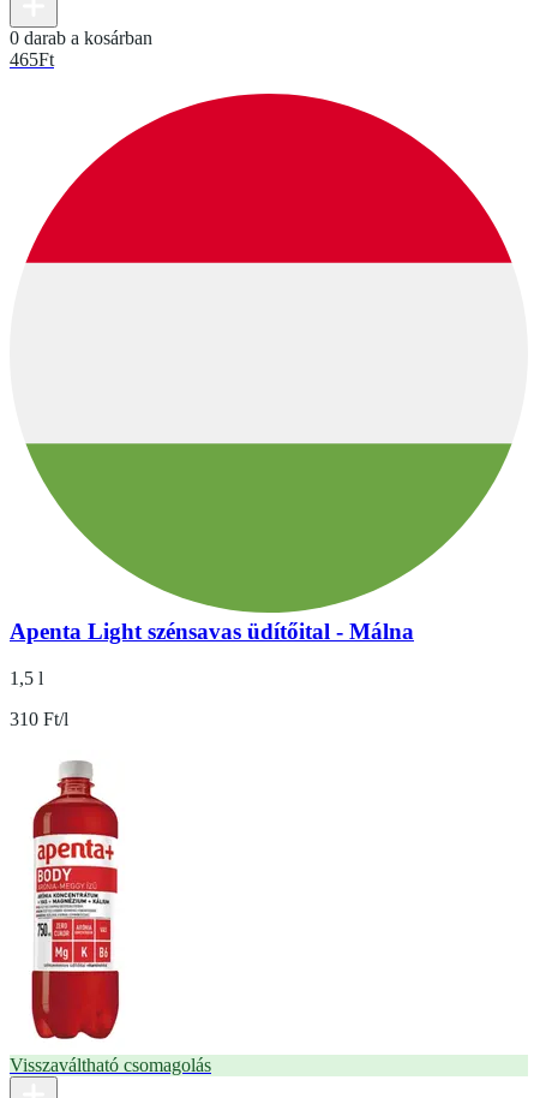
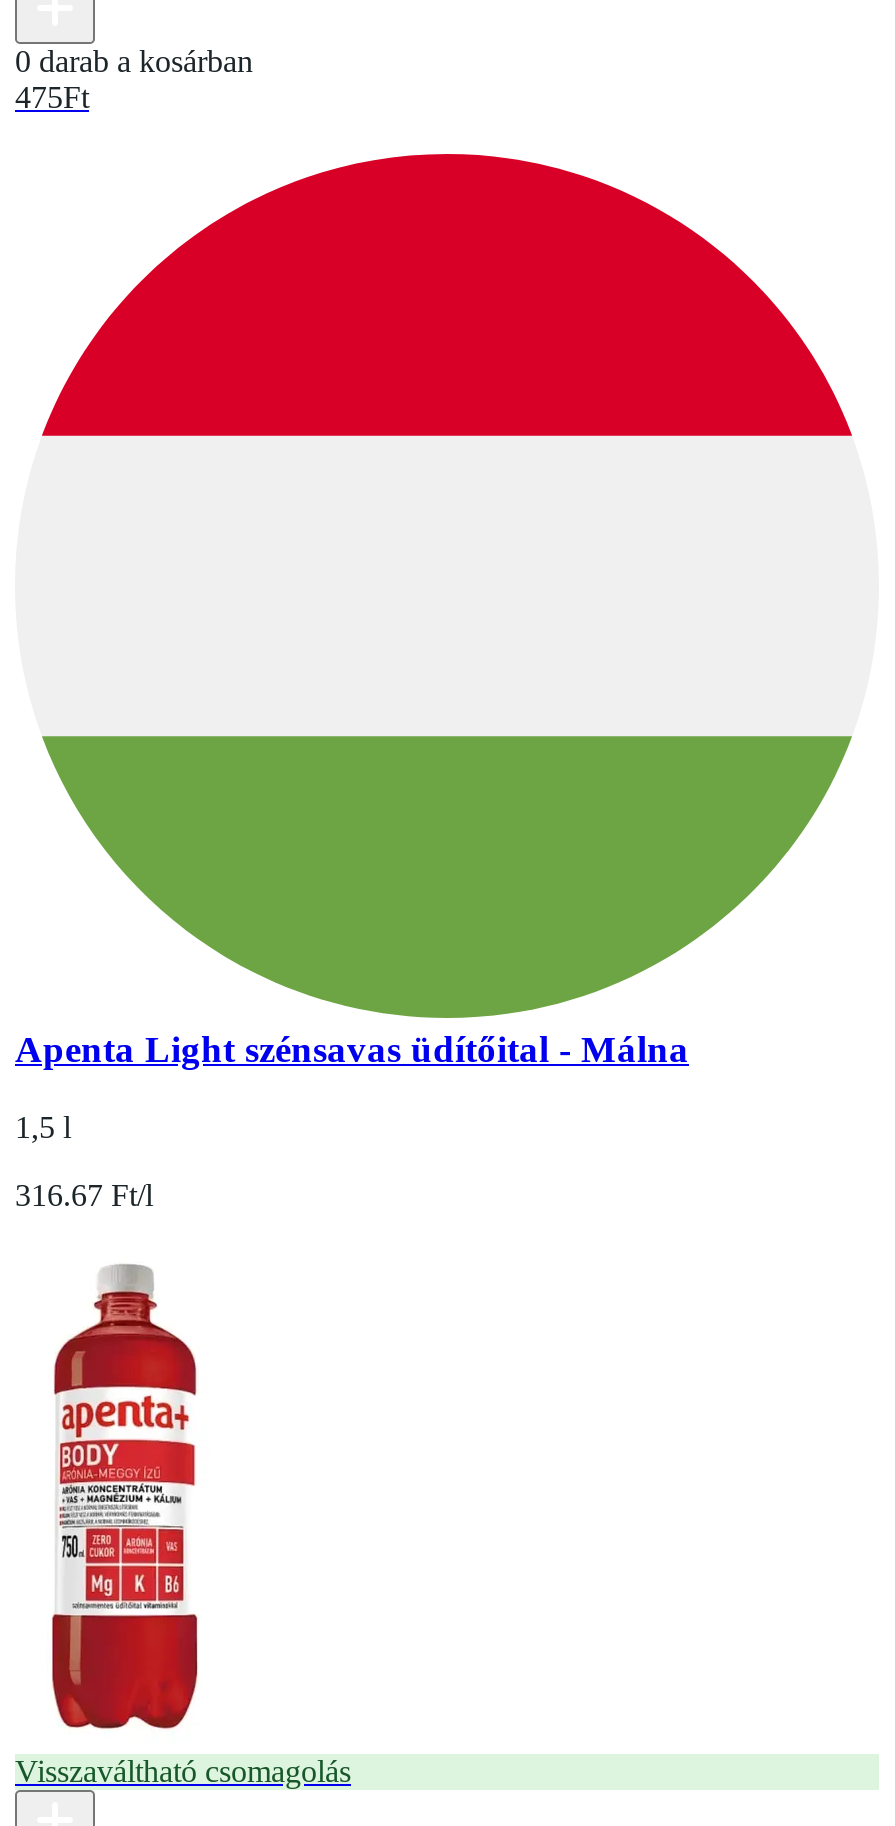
[10,49,54,70] 465Ft -> [15,80,89,114] 475Ft
[10,708,68,729] 310 Ft/l -> [15,1177,153,1211] 316.67 Ft/l

